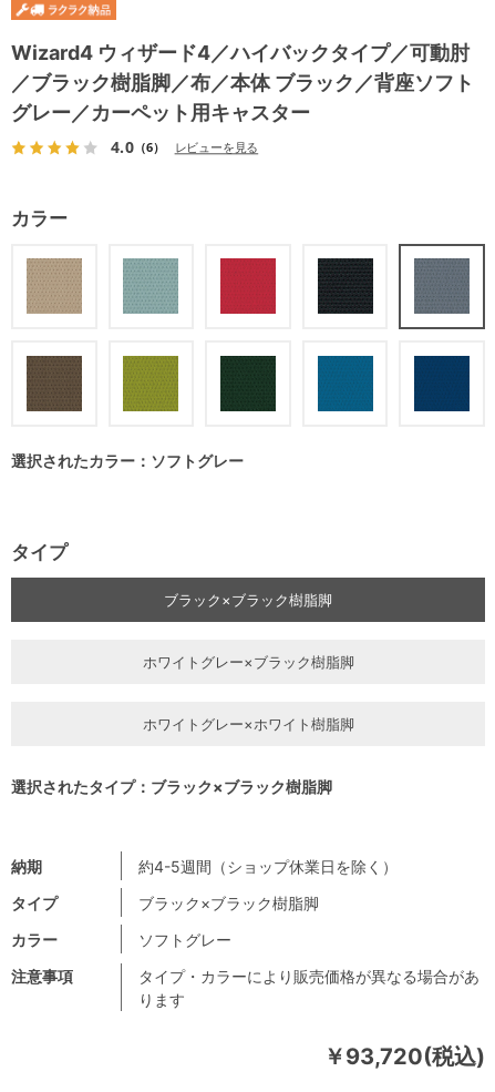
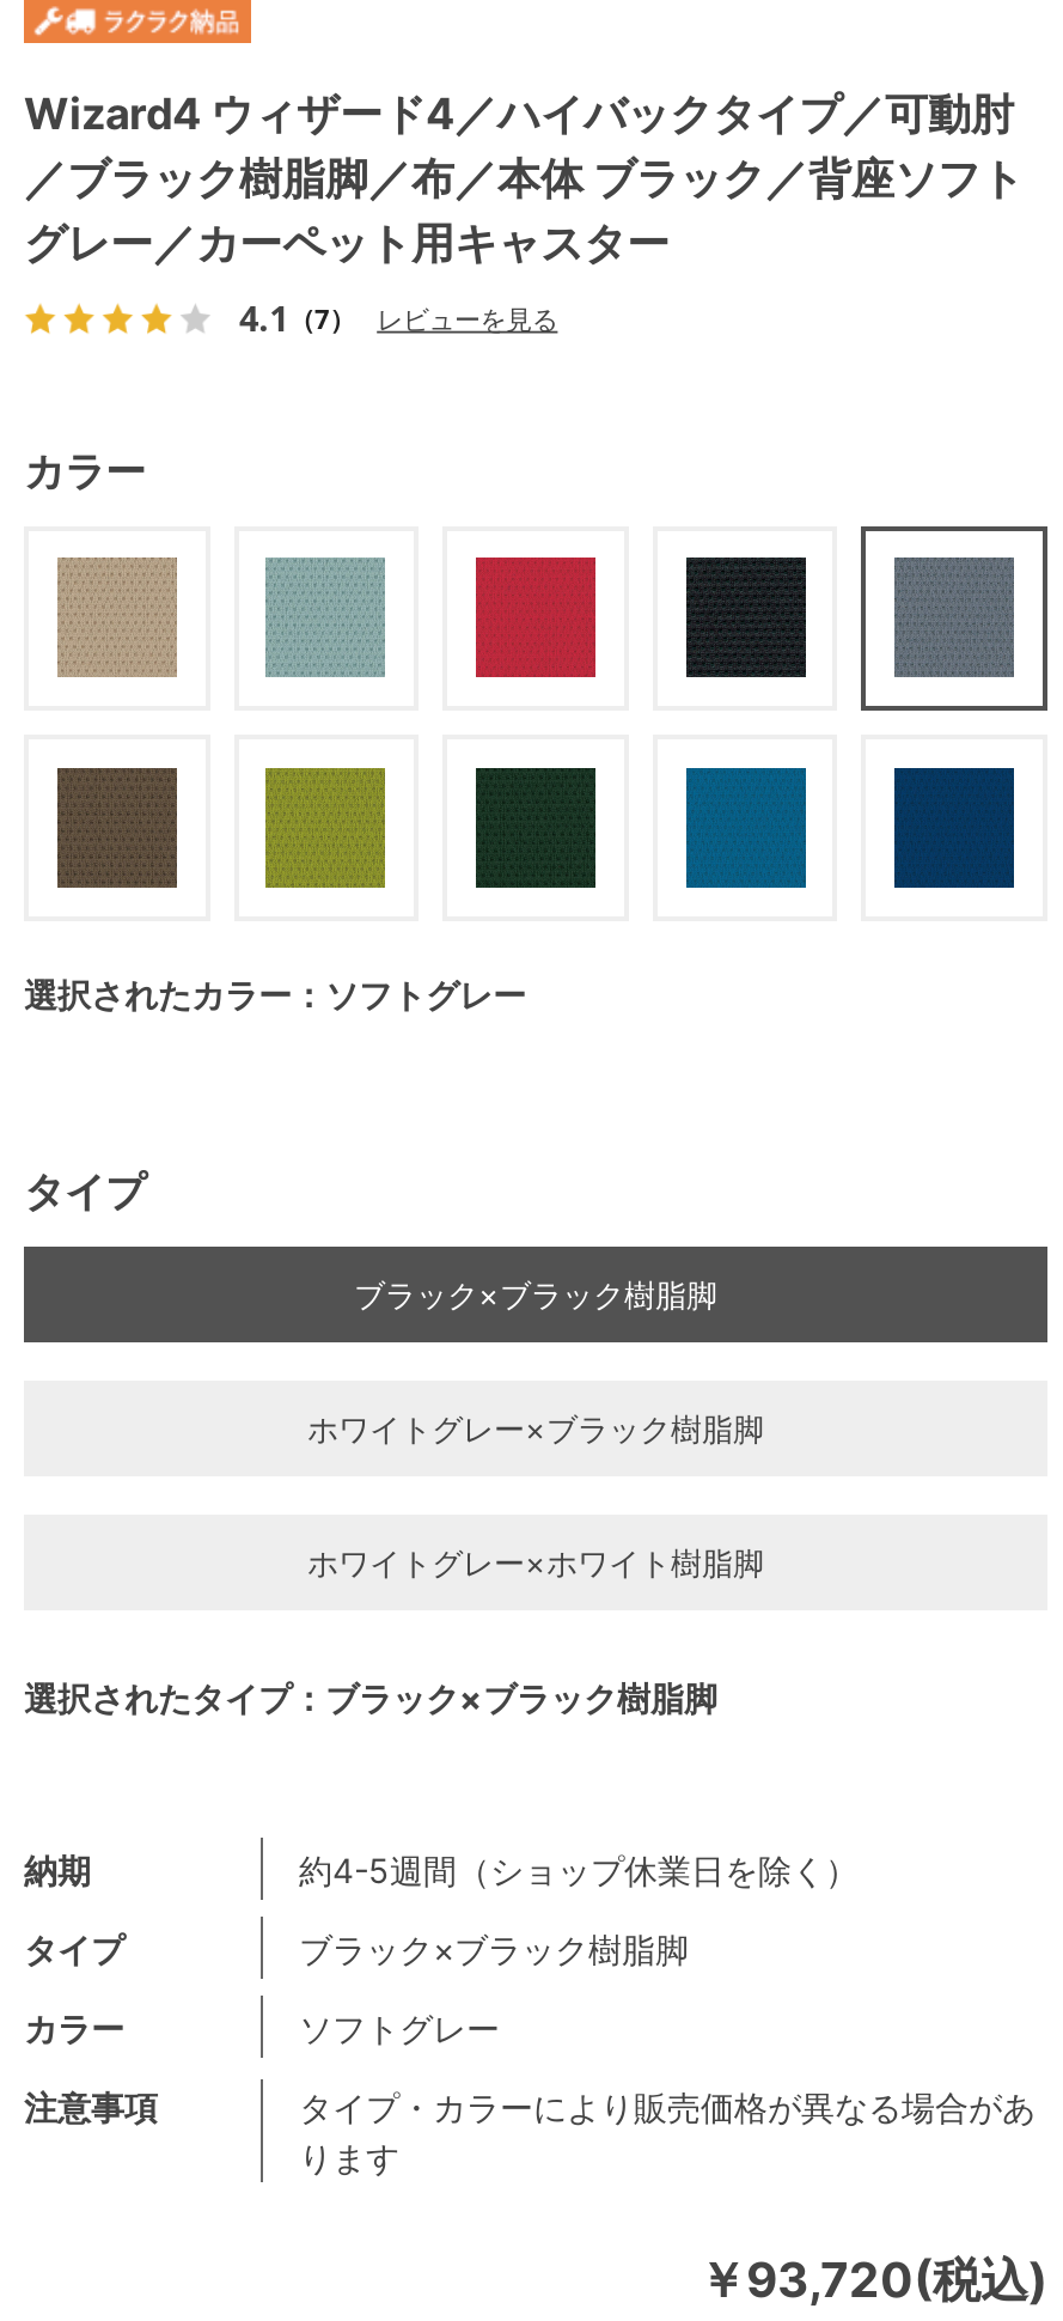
[111,135,258,157] 4.0（6） レビューを見る -> [239,292,558,340] 4.1（7） レビューを見る

